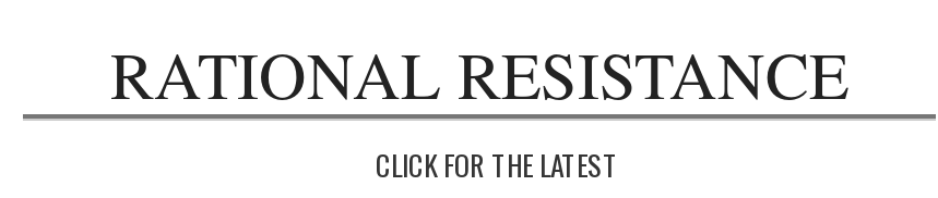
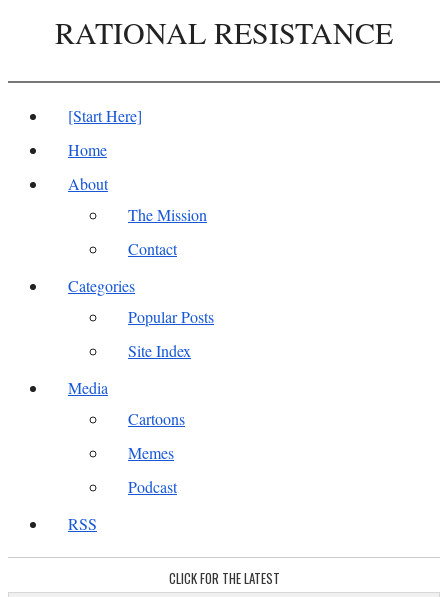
none -> [68,105,214,534] [Start Here] | Home | About | The Mission | Contact | Categories | Popular Posts | Site Index | Media | Cartoons | Memes | Podcast | RSS

